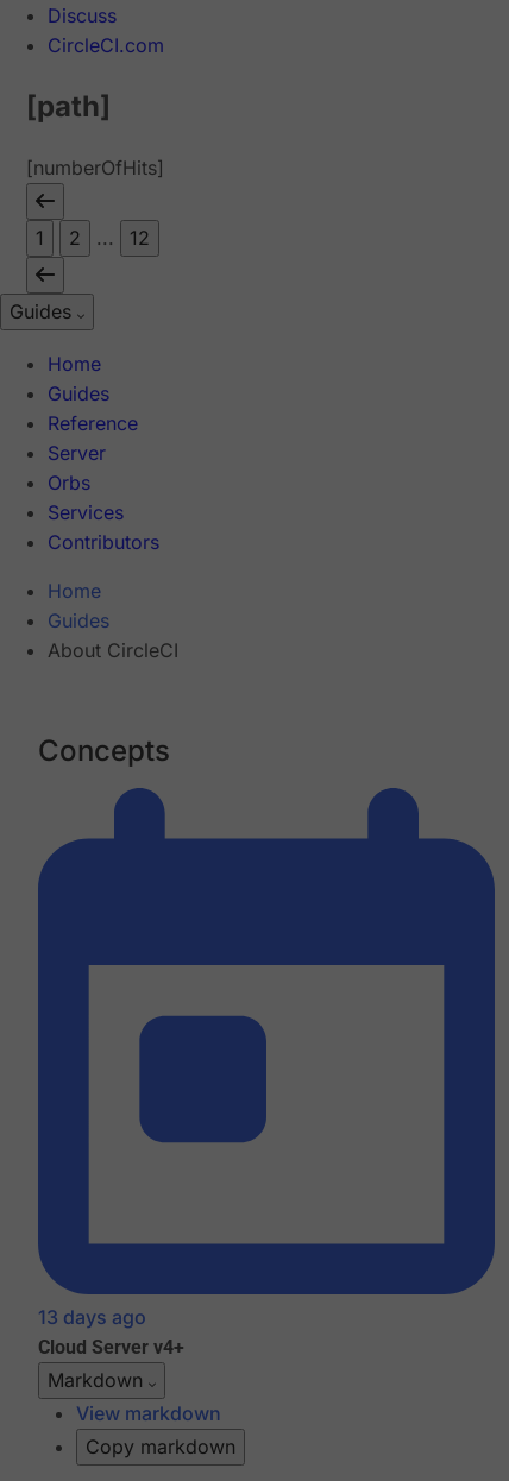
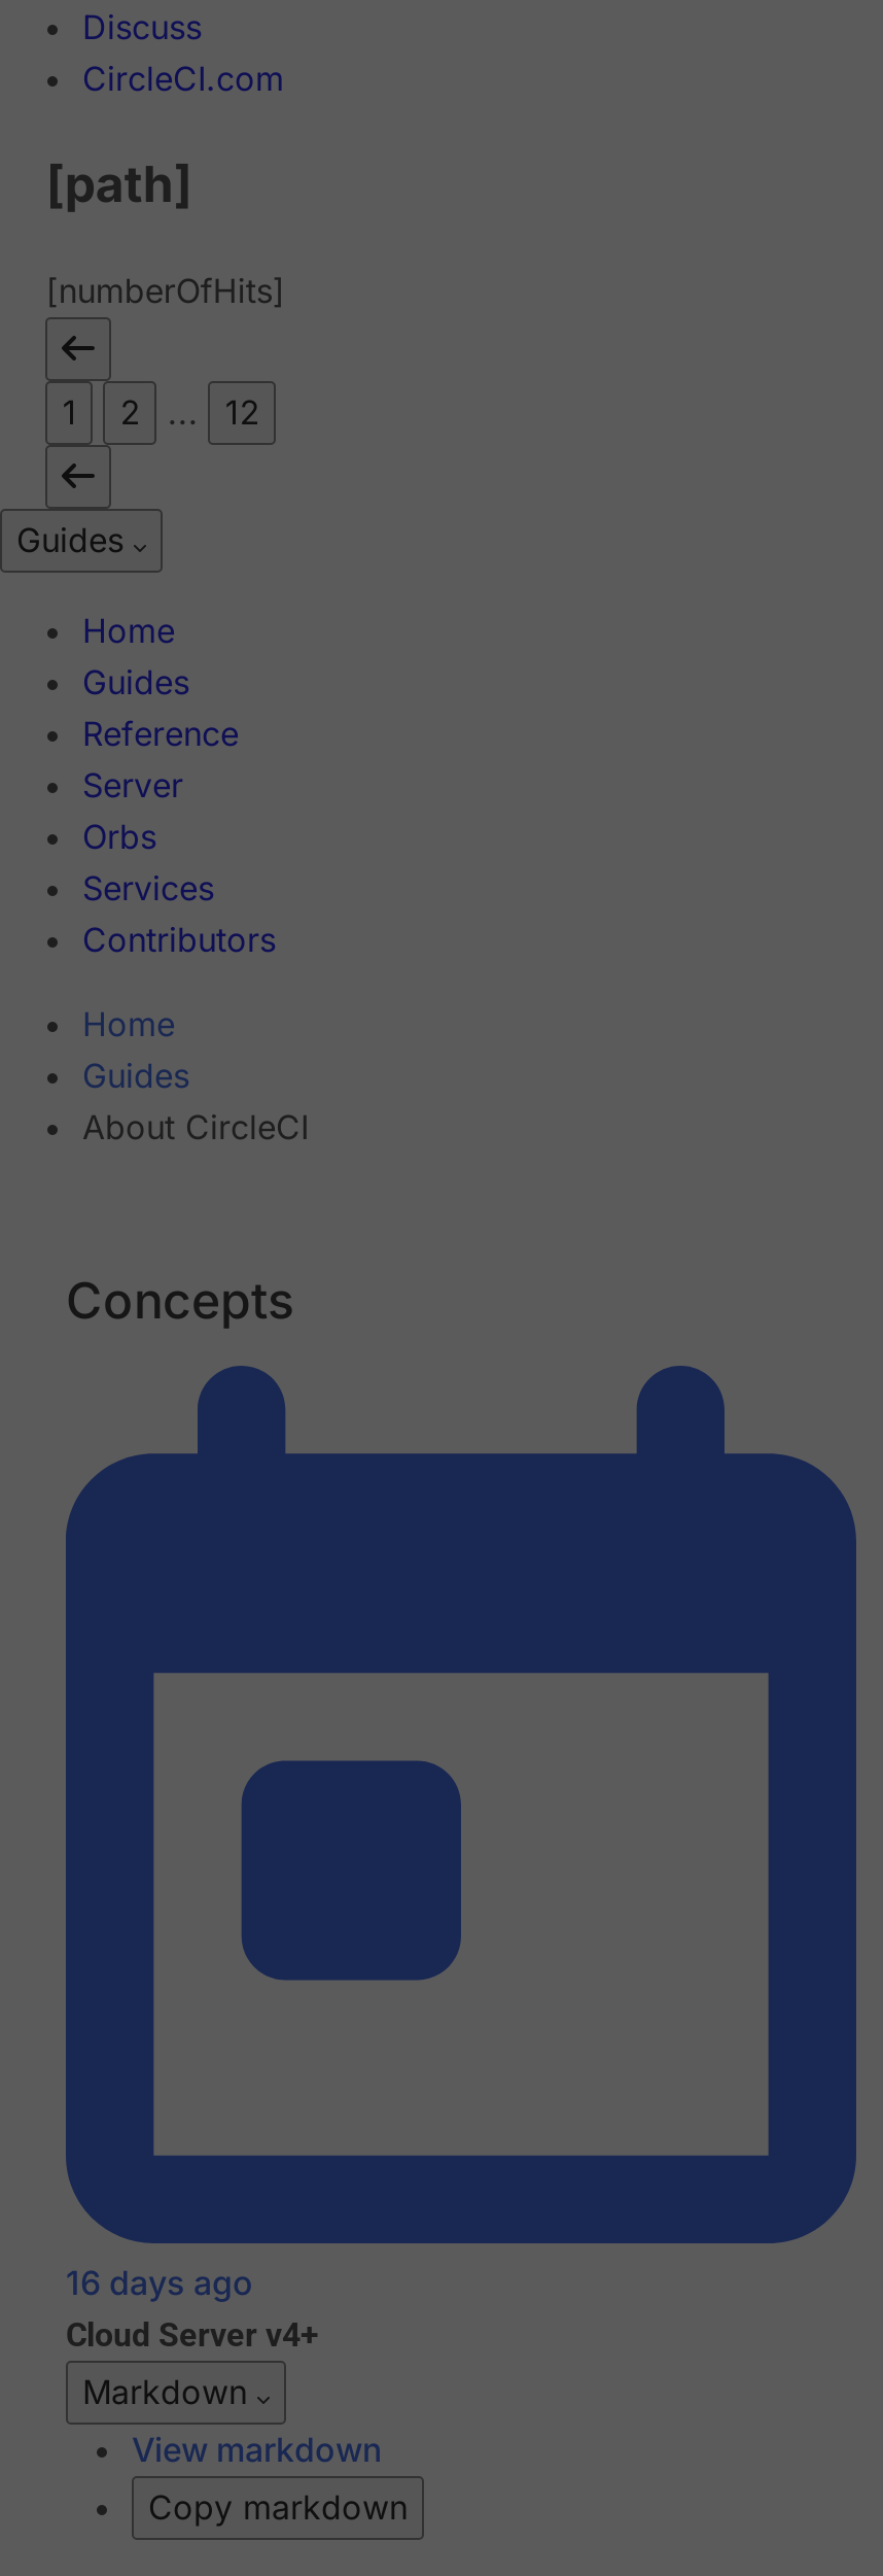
[38,1306,146,1329] 13 days ago -> [66,2263,253,2304] 16 days ago

